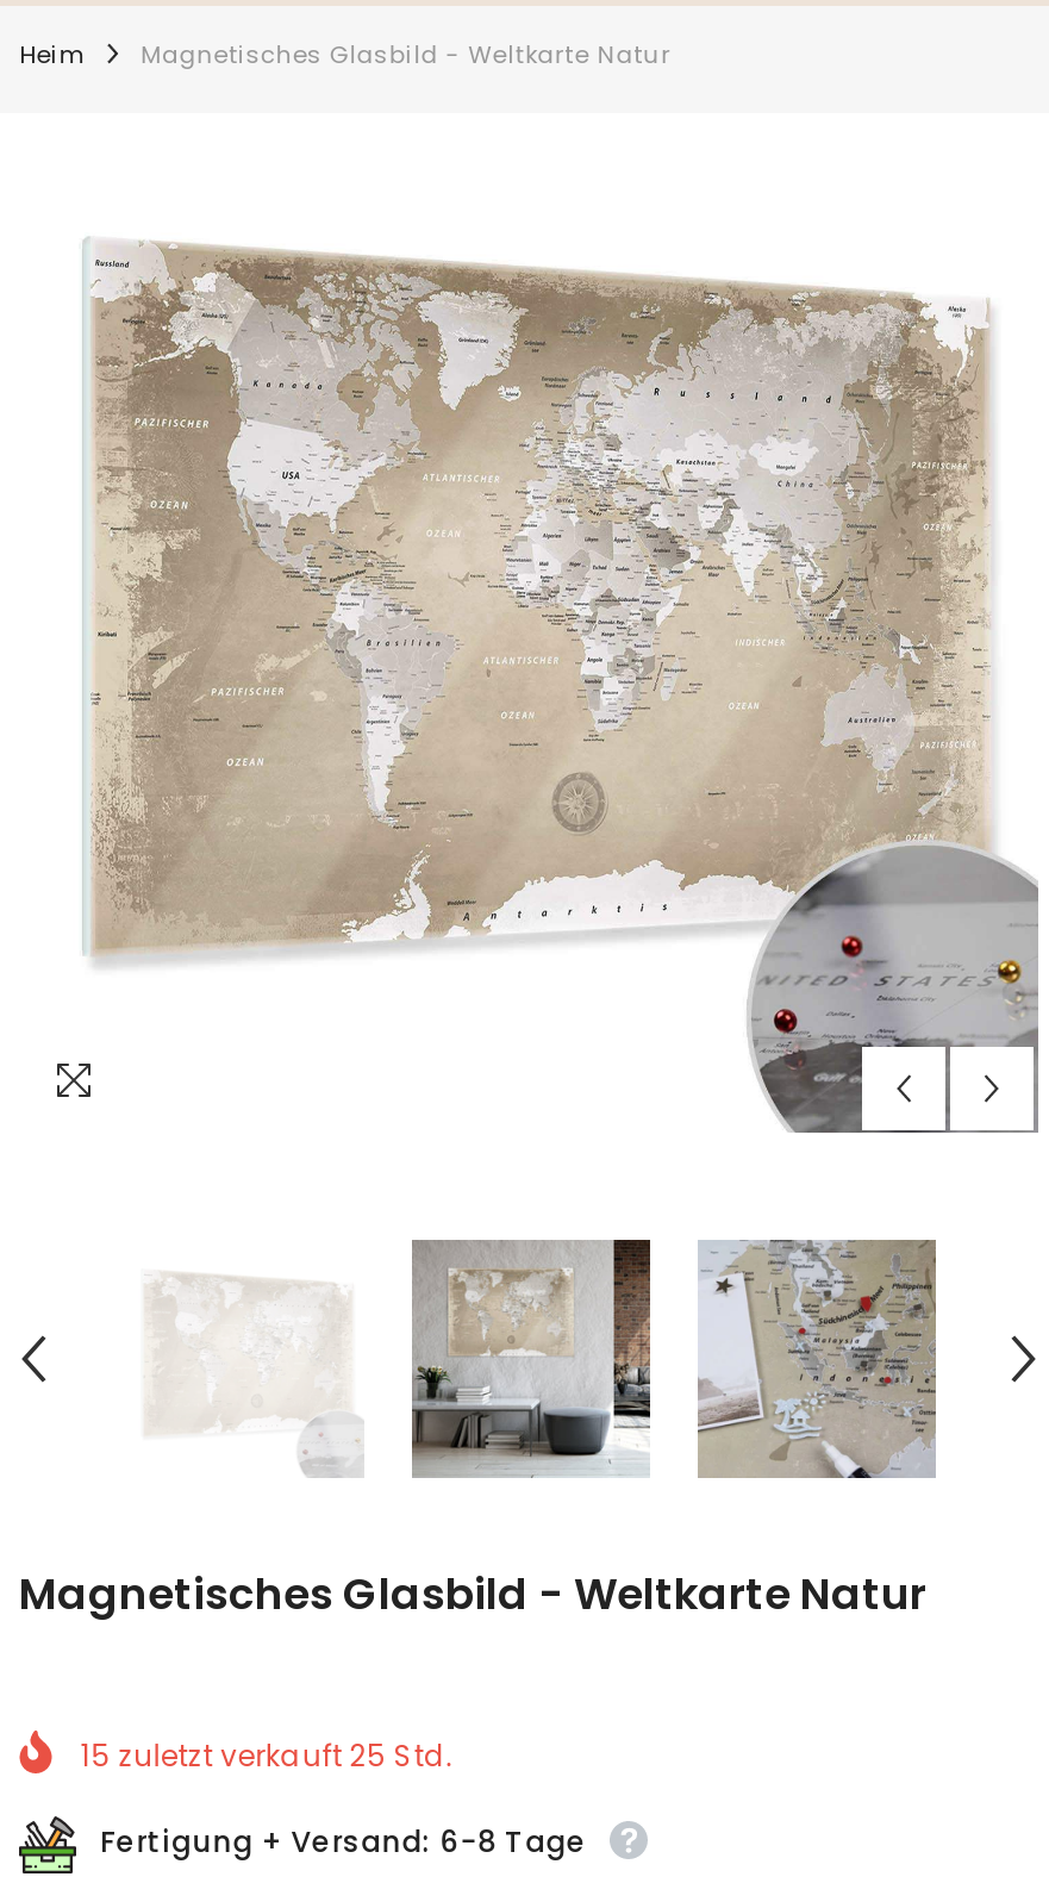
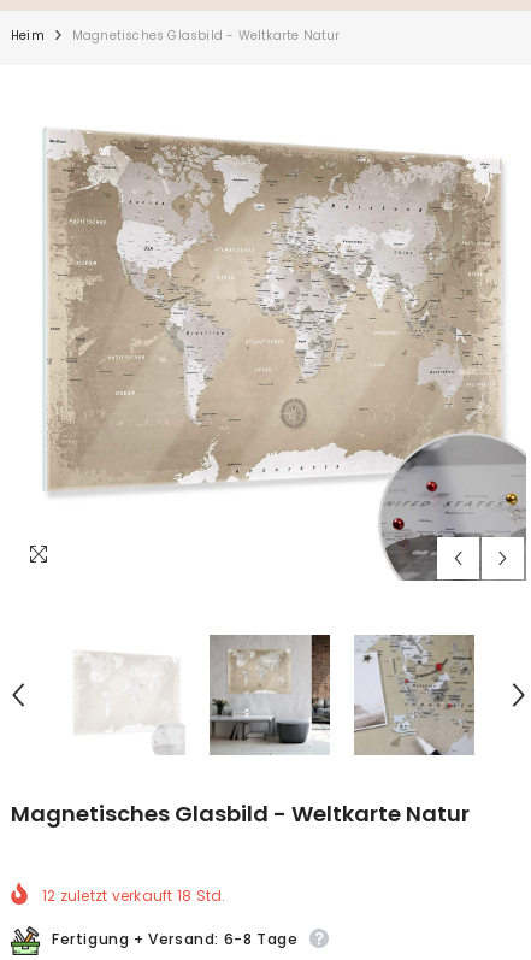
[81,1736,454,1777] 15 zuletzt verkauft 25 Std. -> [42,886,226,906] 12 zuletzt verkauft 18 Std.

